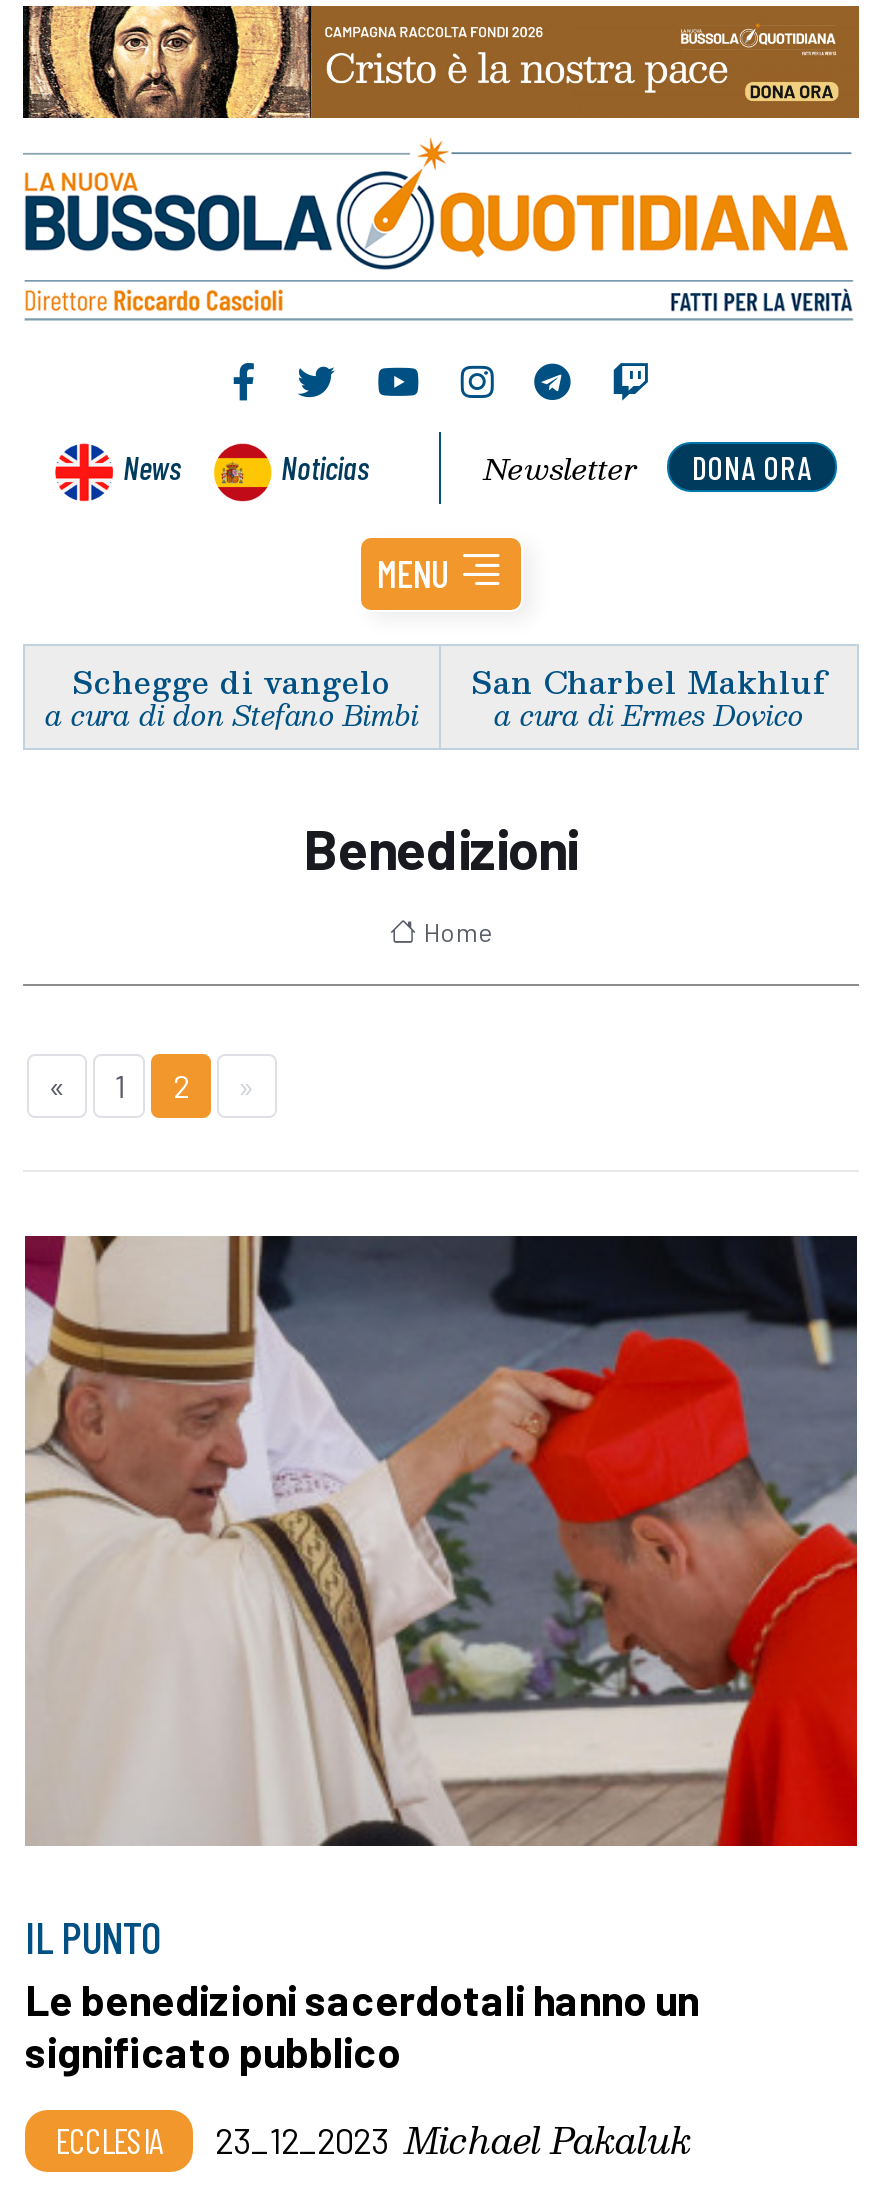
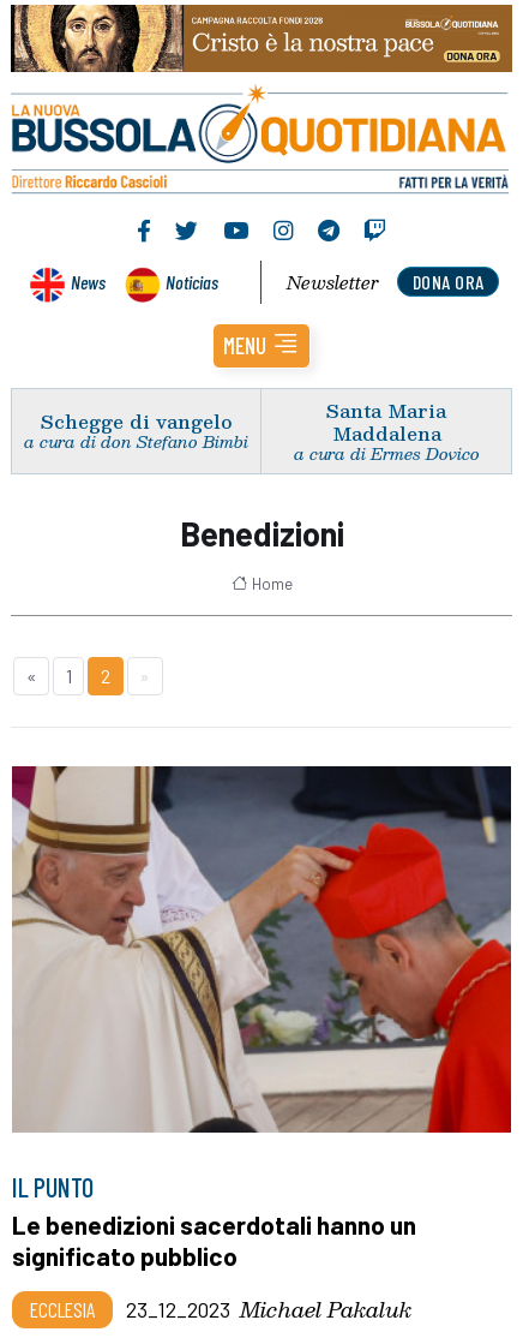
[471,655,827,705] San Charbel Makhluf -> [326,395,446,448] Santa Maria | Maddalena

